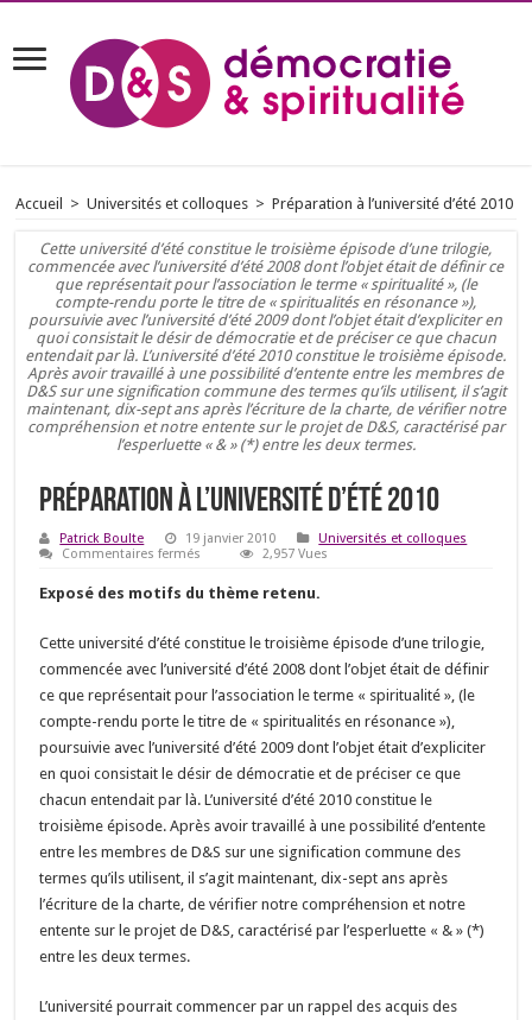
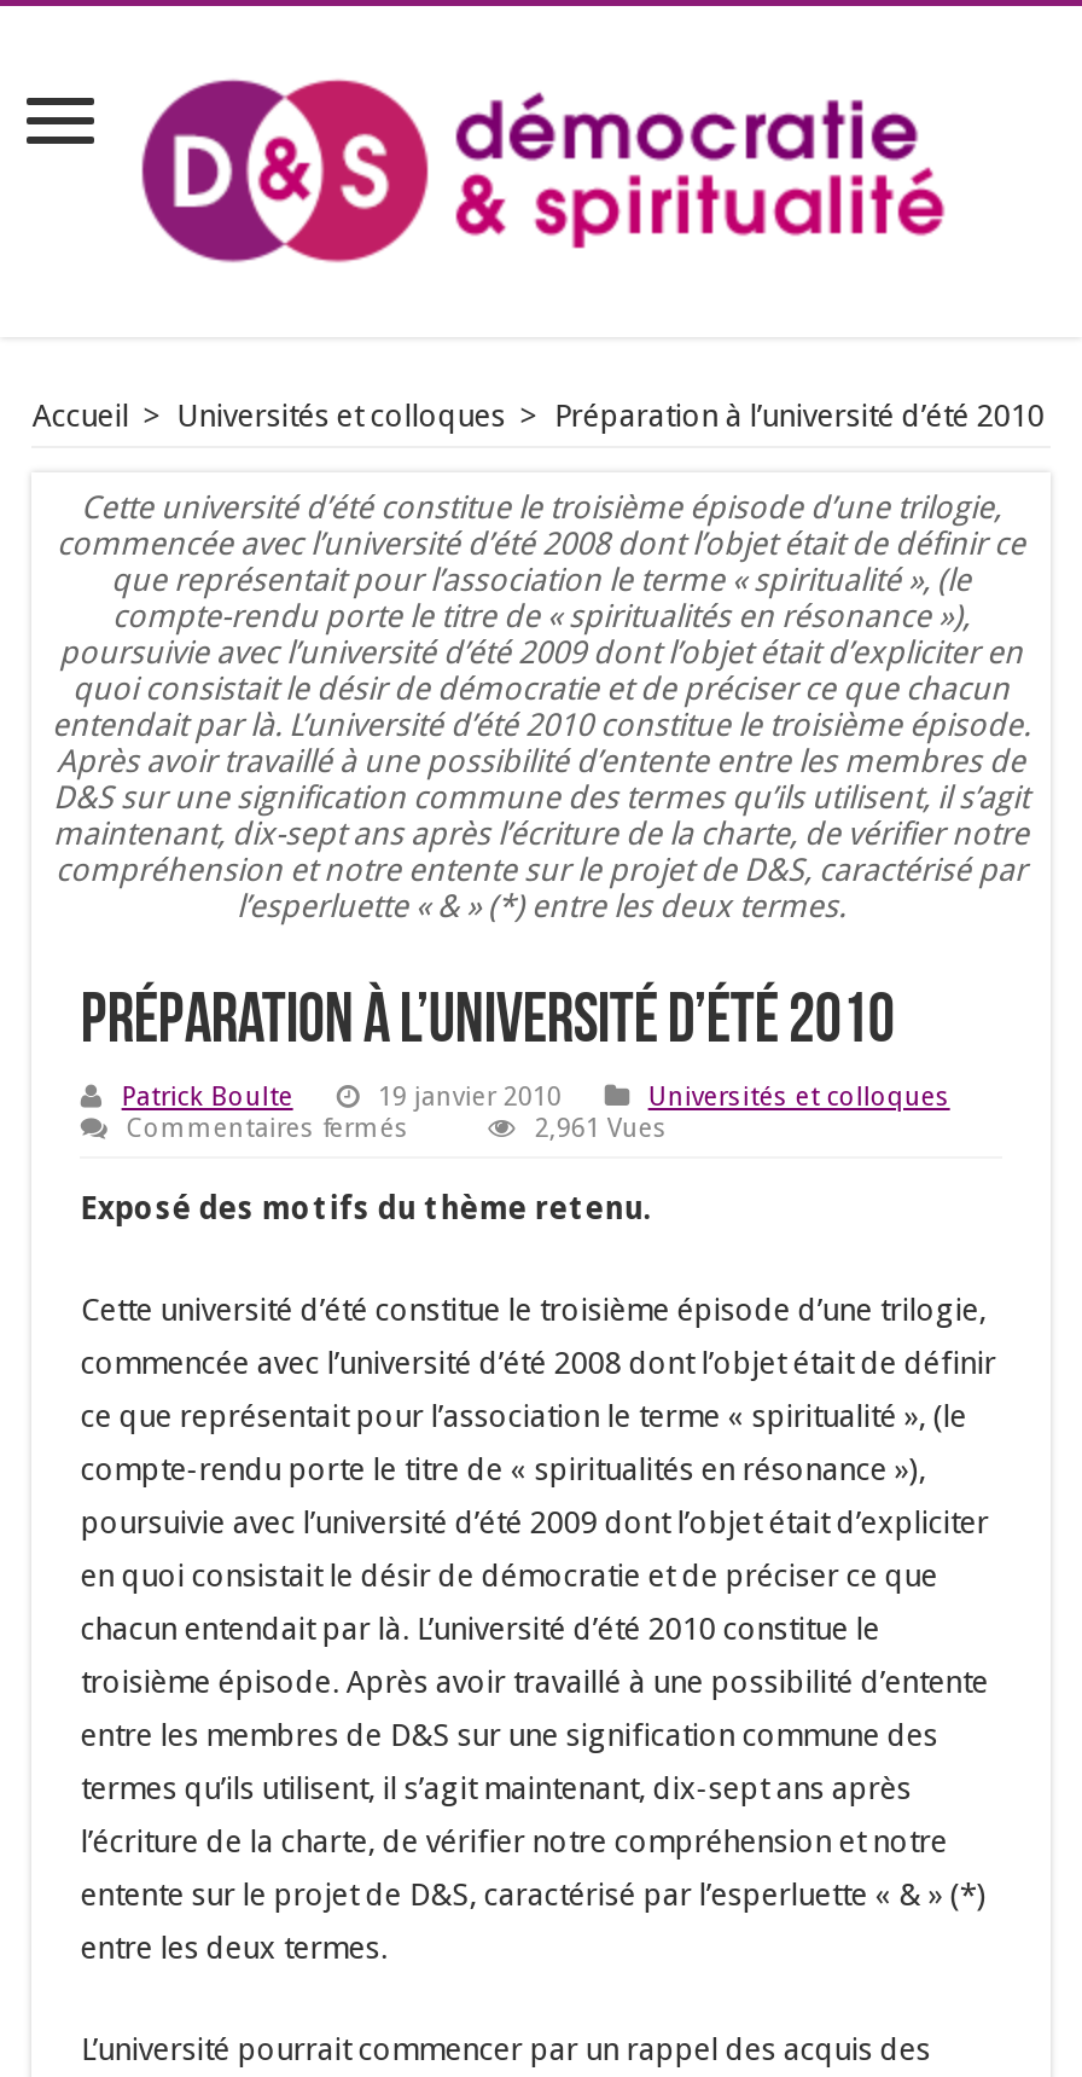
[263,546,328,562] 2,957 Vues -> [534,1113,667,1144] 2,961 Vues

